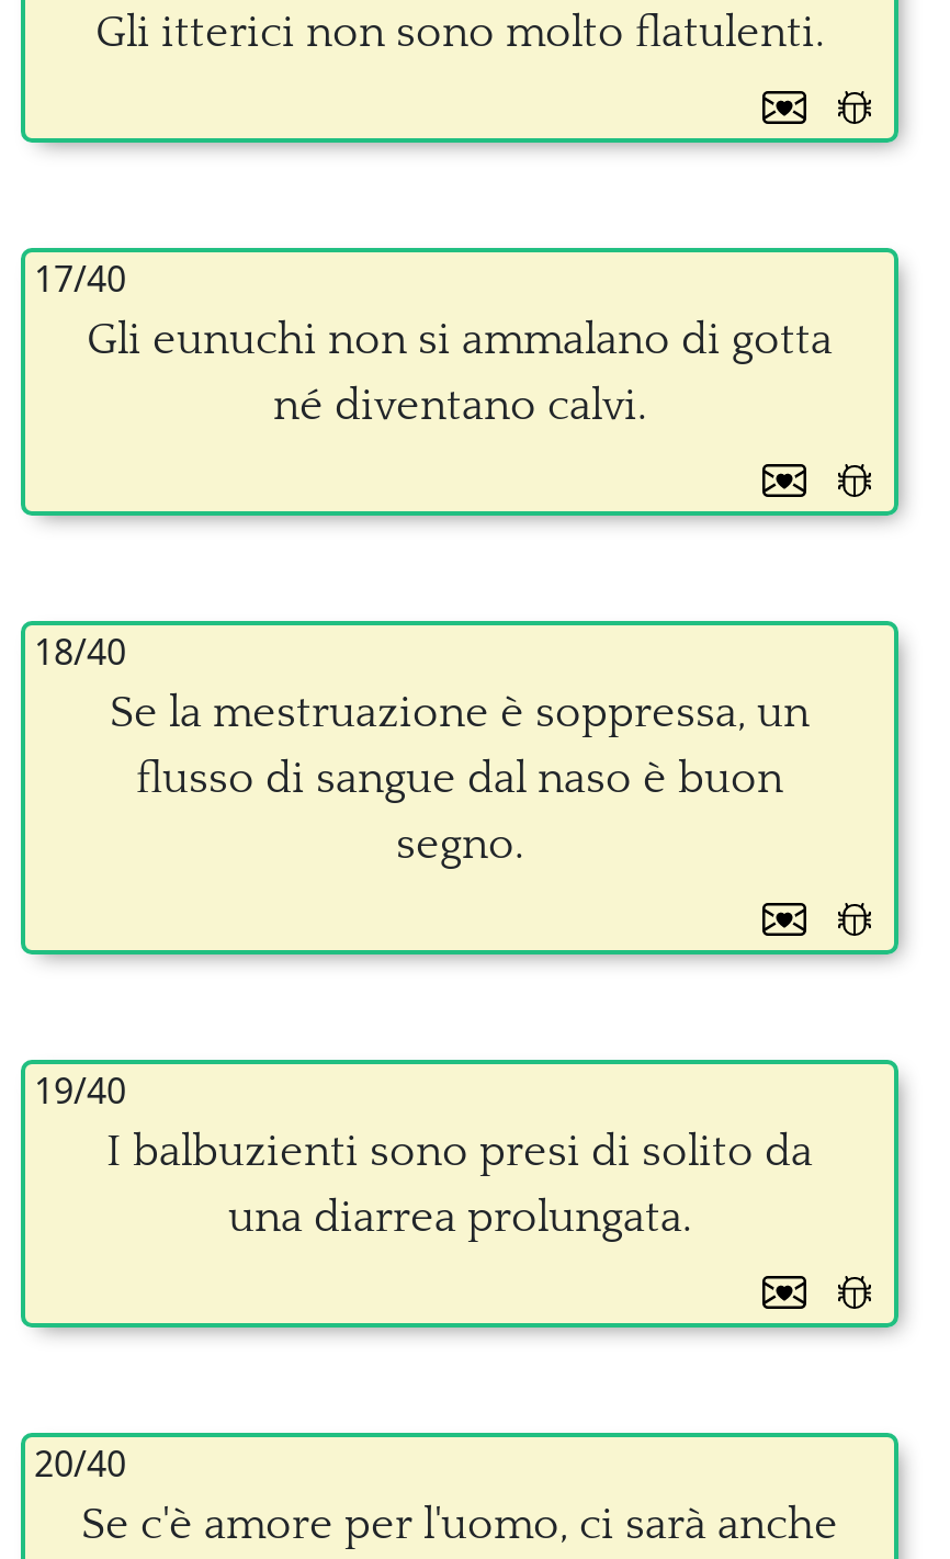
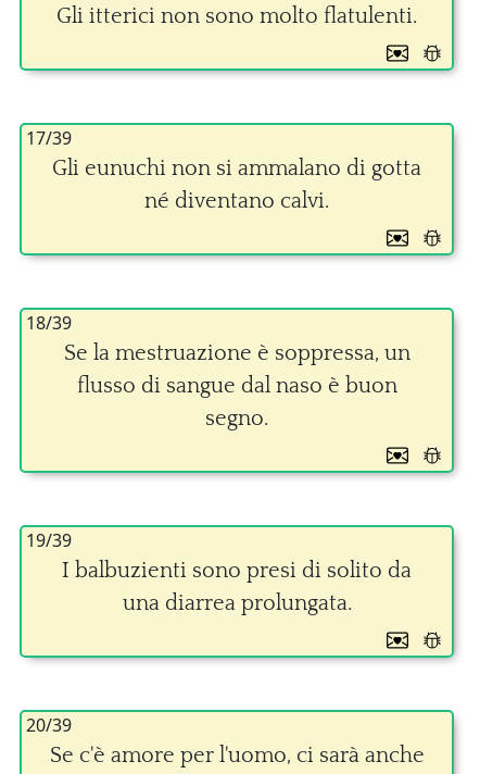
[34,255,126,303] 17/40 -> [26,126,72,150] 17/39
[34,628,126,676] 18/40 -> [26,311,72,335] 18/39
[34,1066,126,1115] 19/40 -> [26,528,72,552] 19/39
[34,1439,126,1488] 20/40 -> [26,713,72,737] 20/39

